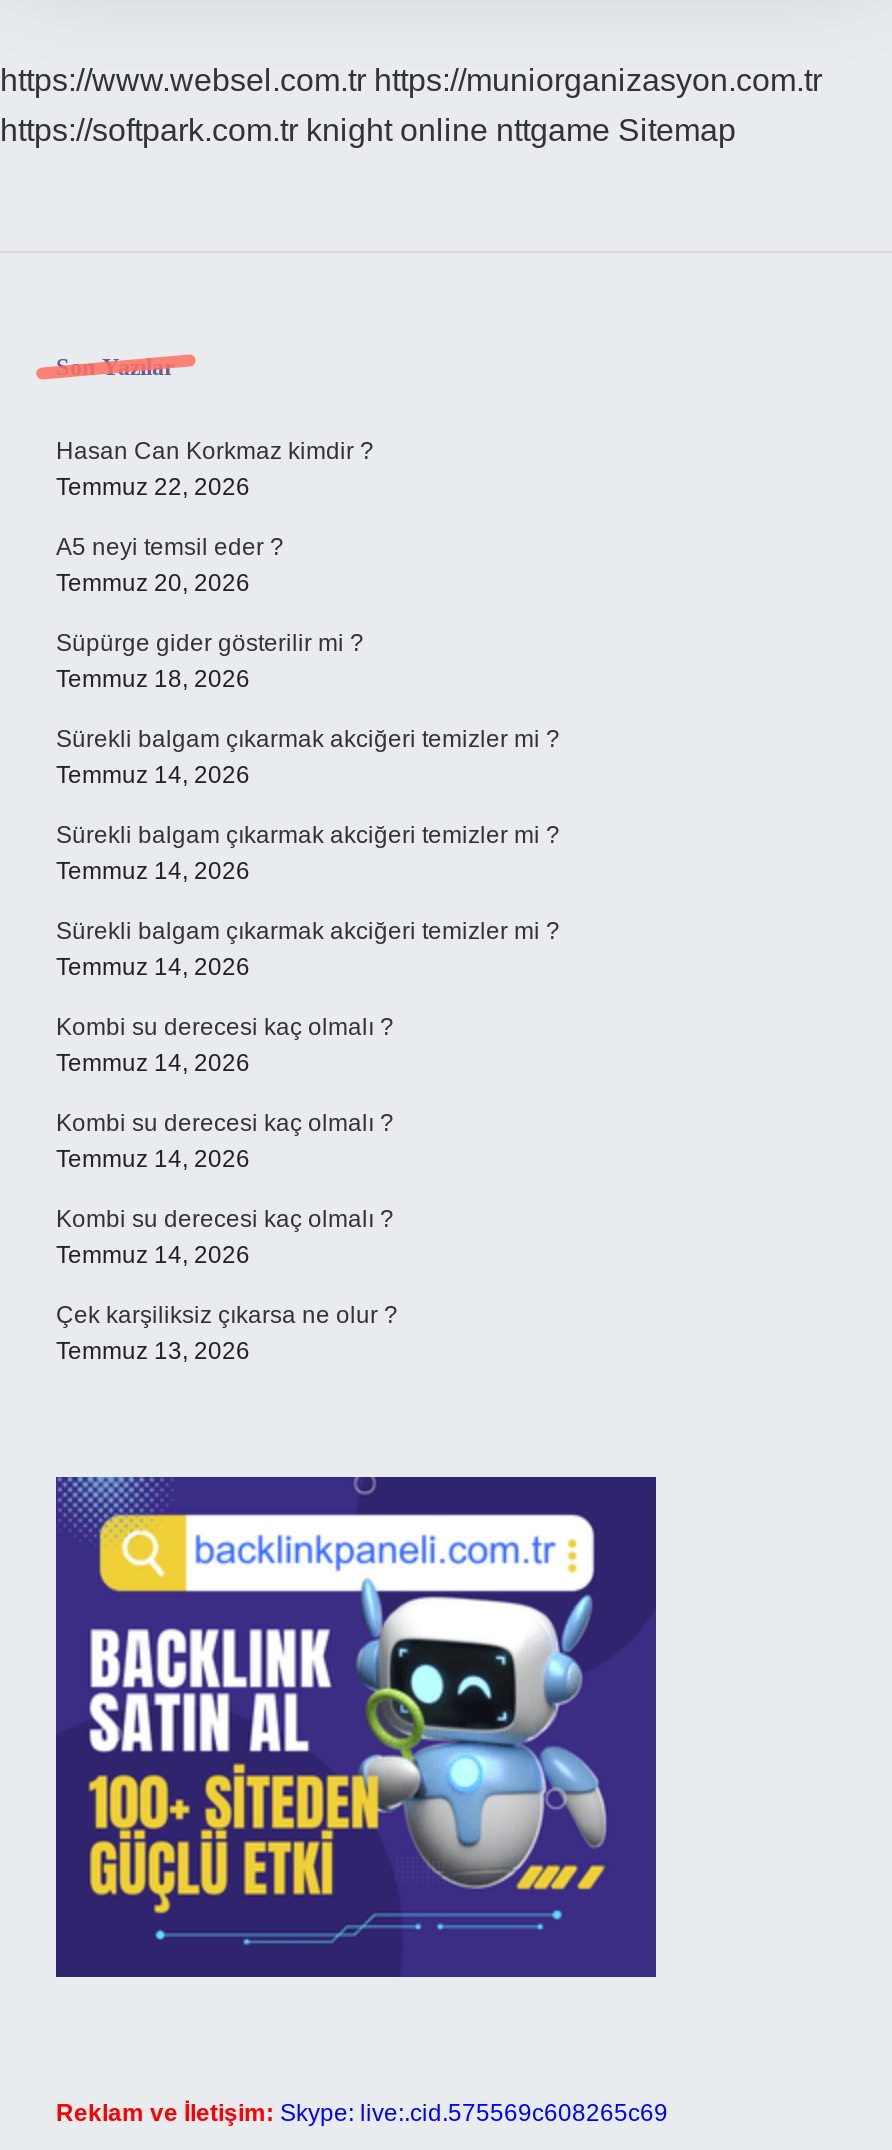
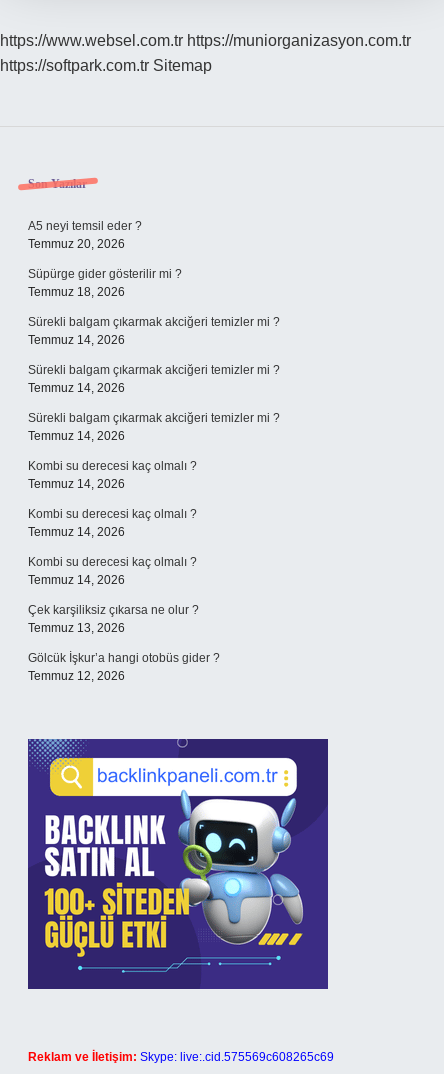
[0,113,736,147] https://softpark.com.tr knight online nttgame Sitemap -> [0,57,212,74] https://softpark.com.tr Sitemap
[56,437,374,501] Hasan Can Korkmaz kimdir ? | Temmuz 22, 2026 -> none
moved [56,533,560,1365] -> [28,219,280,635]: A5 neyi temsil eder ? | Temmuz 20, 2026 | Süpürge gider gösterilir mi ? | ... | Çek karşiliksiz çıkarsa ne olur ? | Temmuz 13, 2026
none -> [28,651,220,683] Gölcük İşkur’a hangi otobüs gider ? | Temmuz 12, 2026

